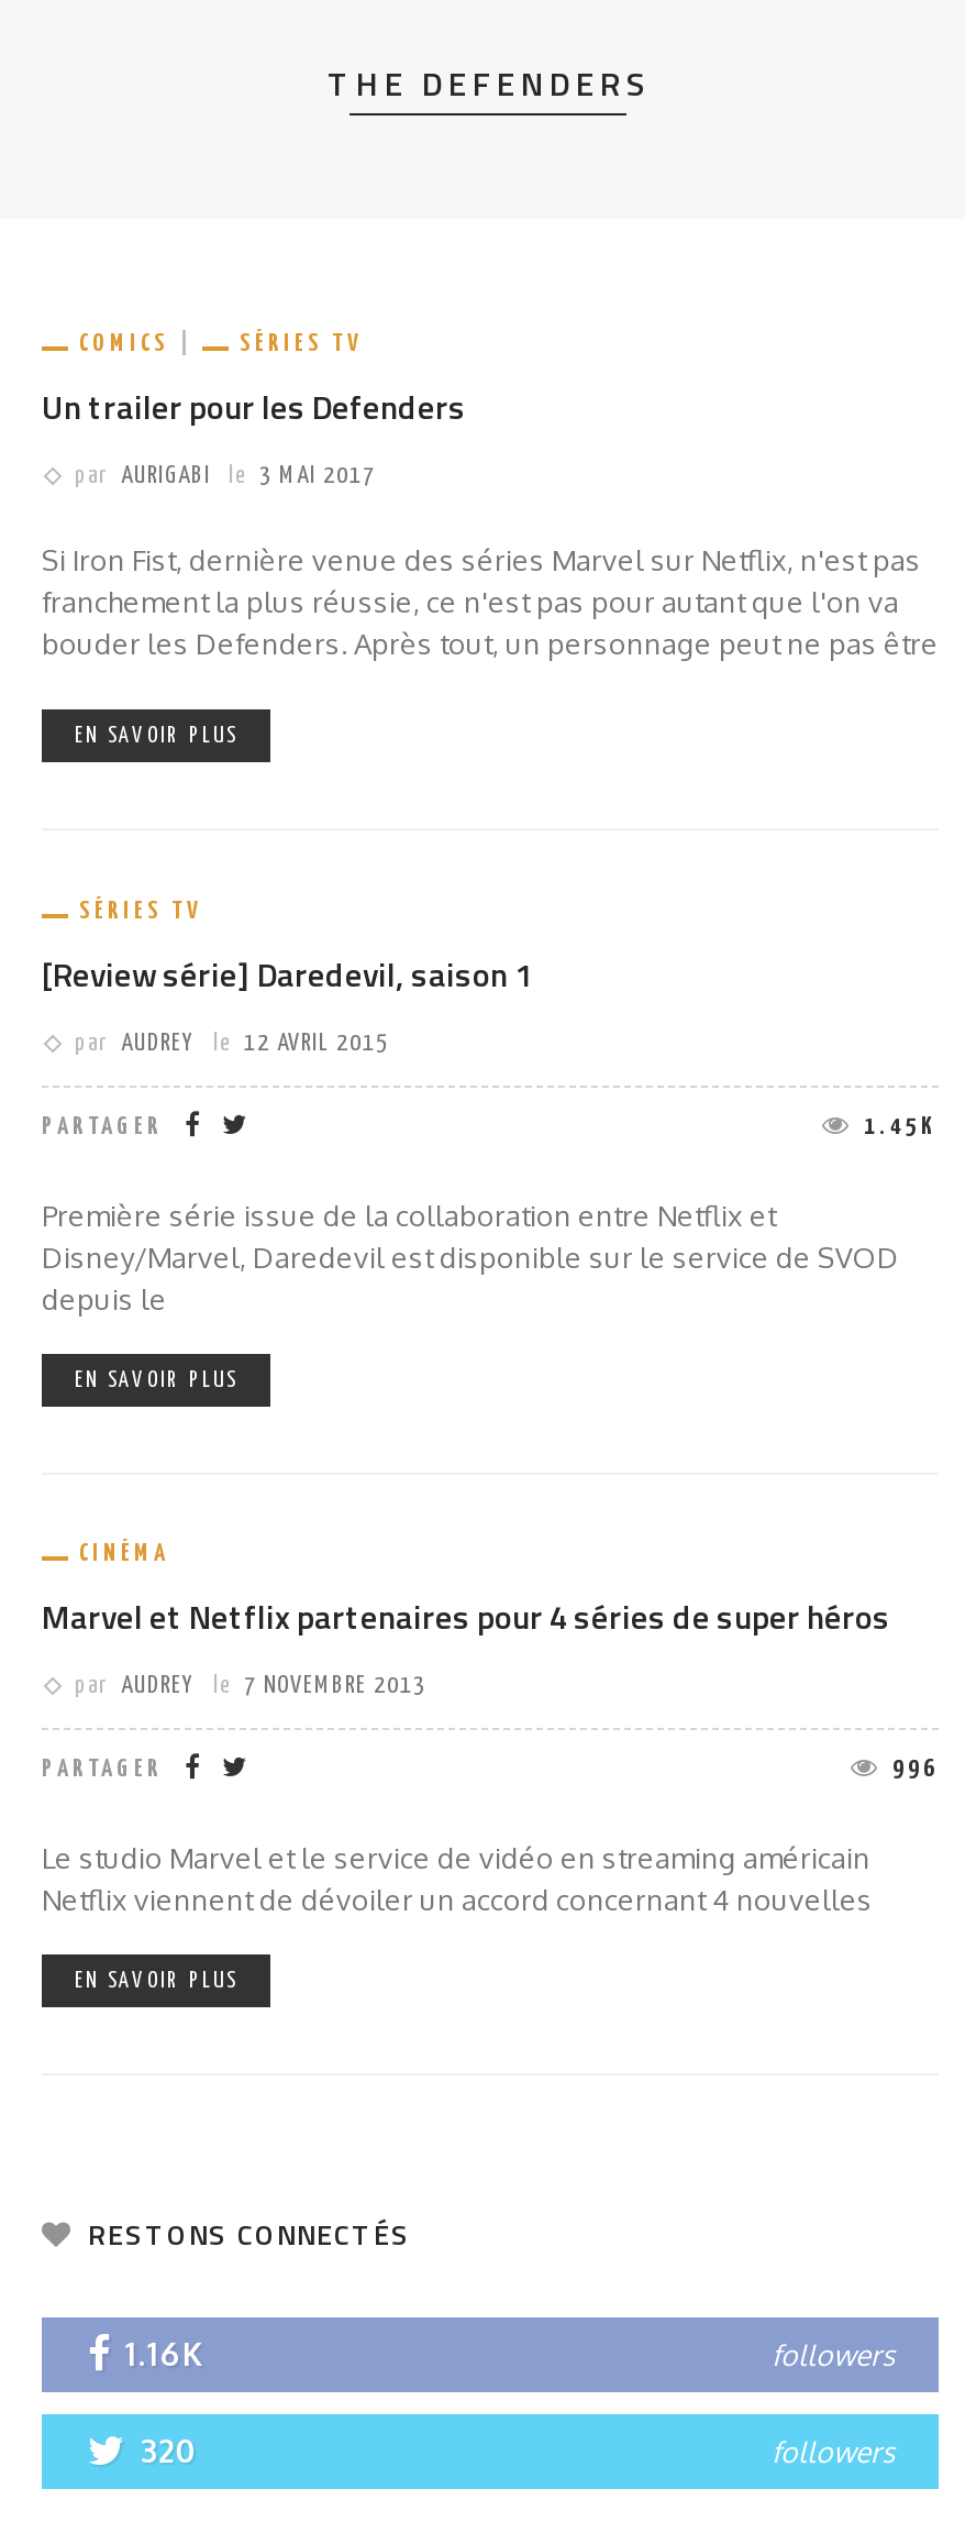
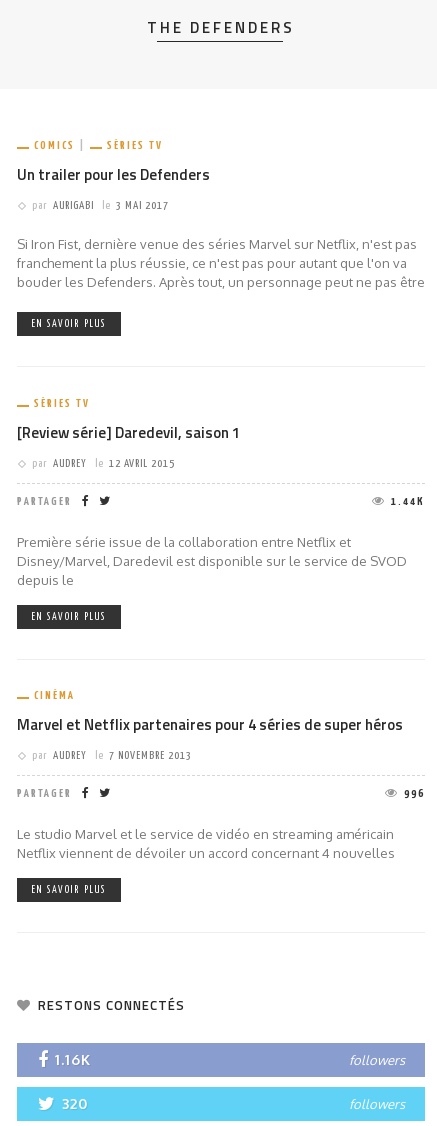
[864,1114,939,1138] 1.45K -> [391,496,425,507] 1.44K

